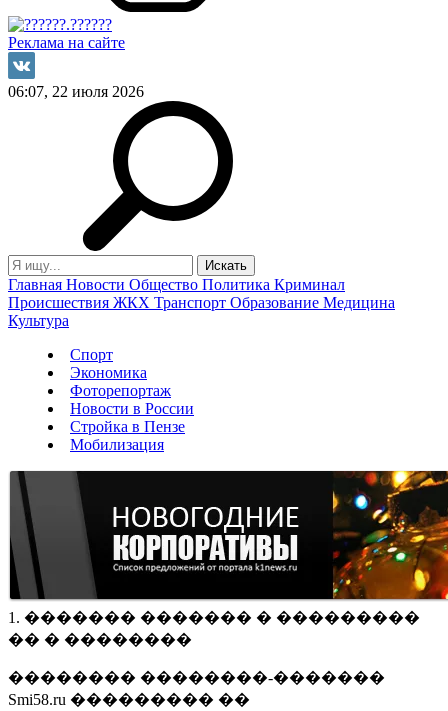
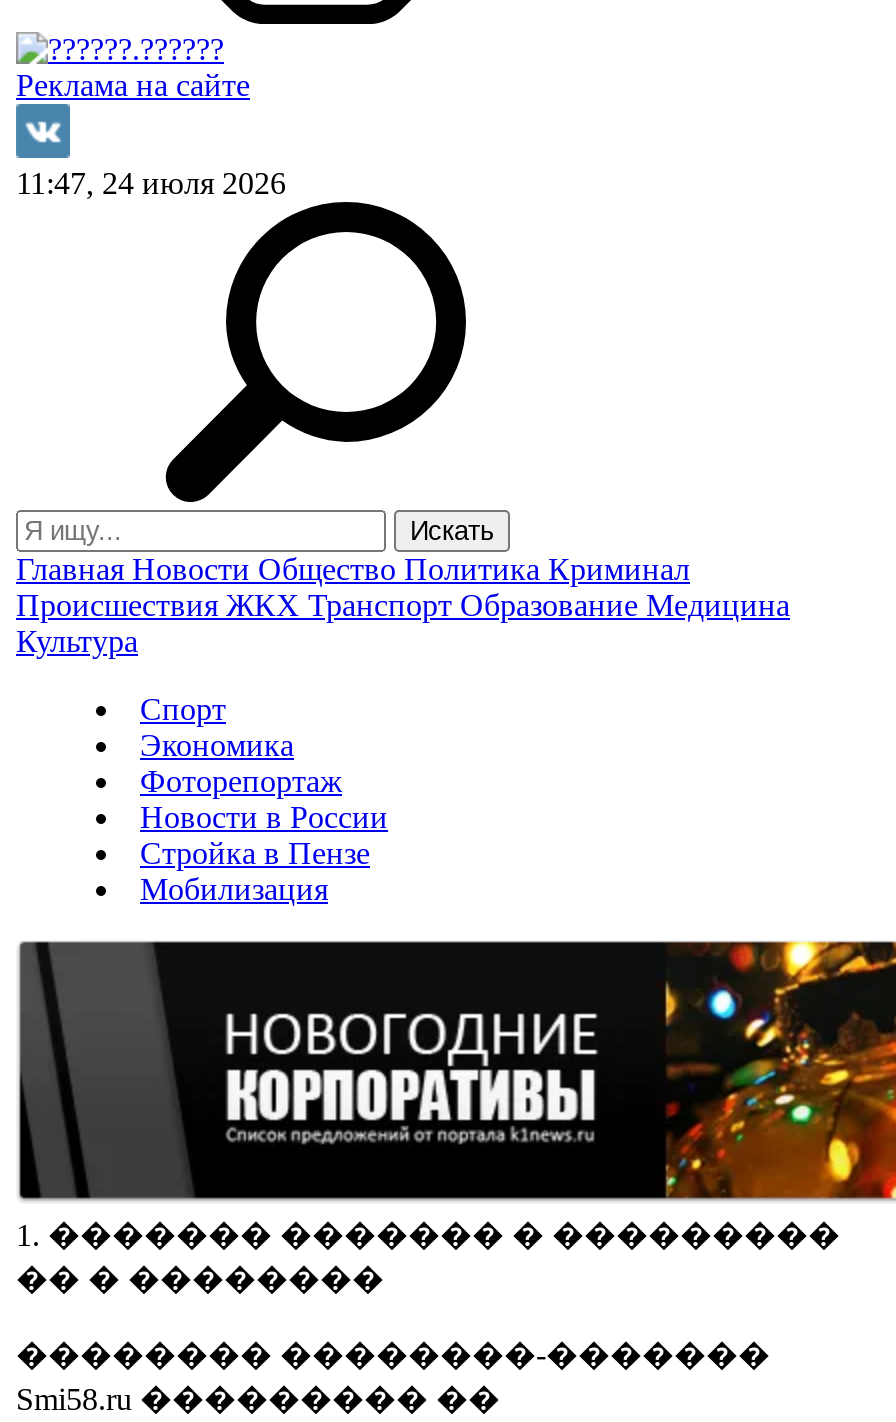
[8,83,144,100] 06:07, 22 июля 2026 -> [16,166,286,200] 11:47, 24 июля 2026

